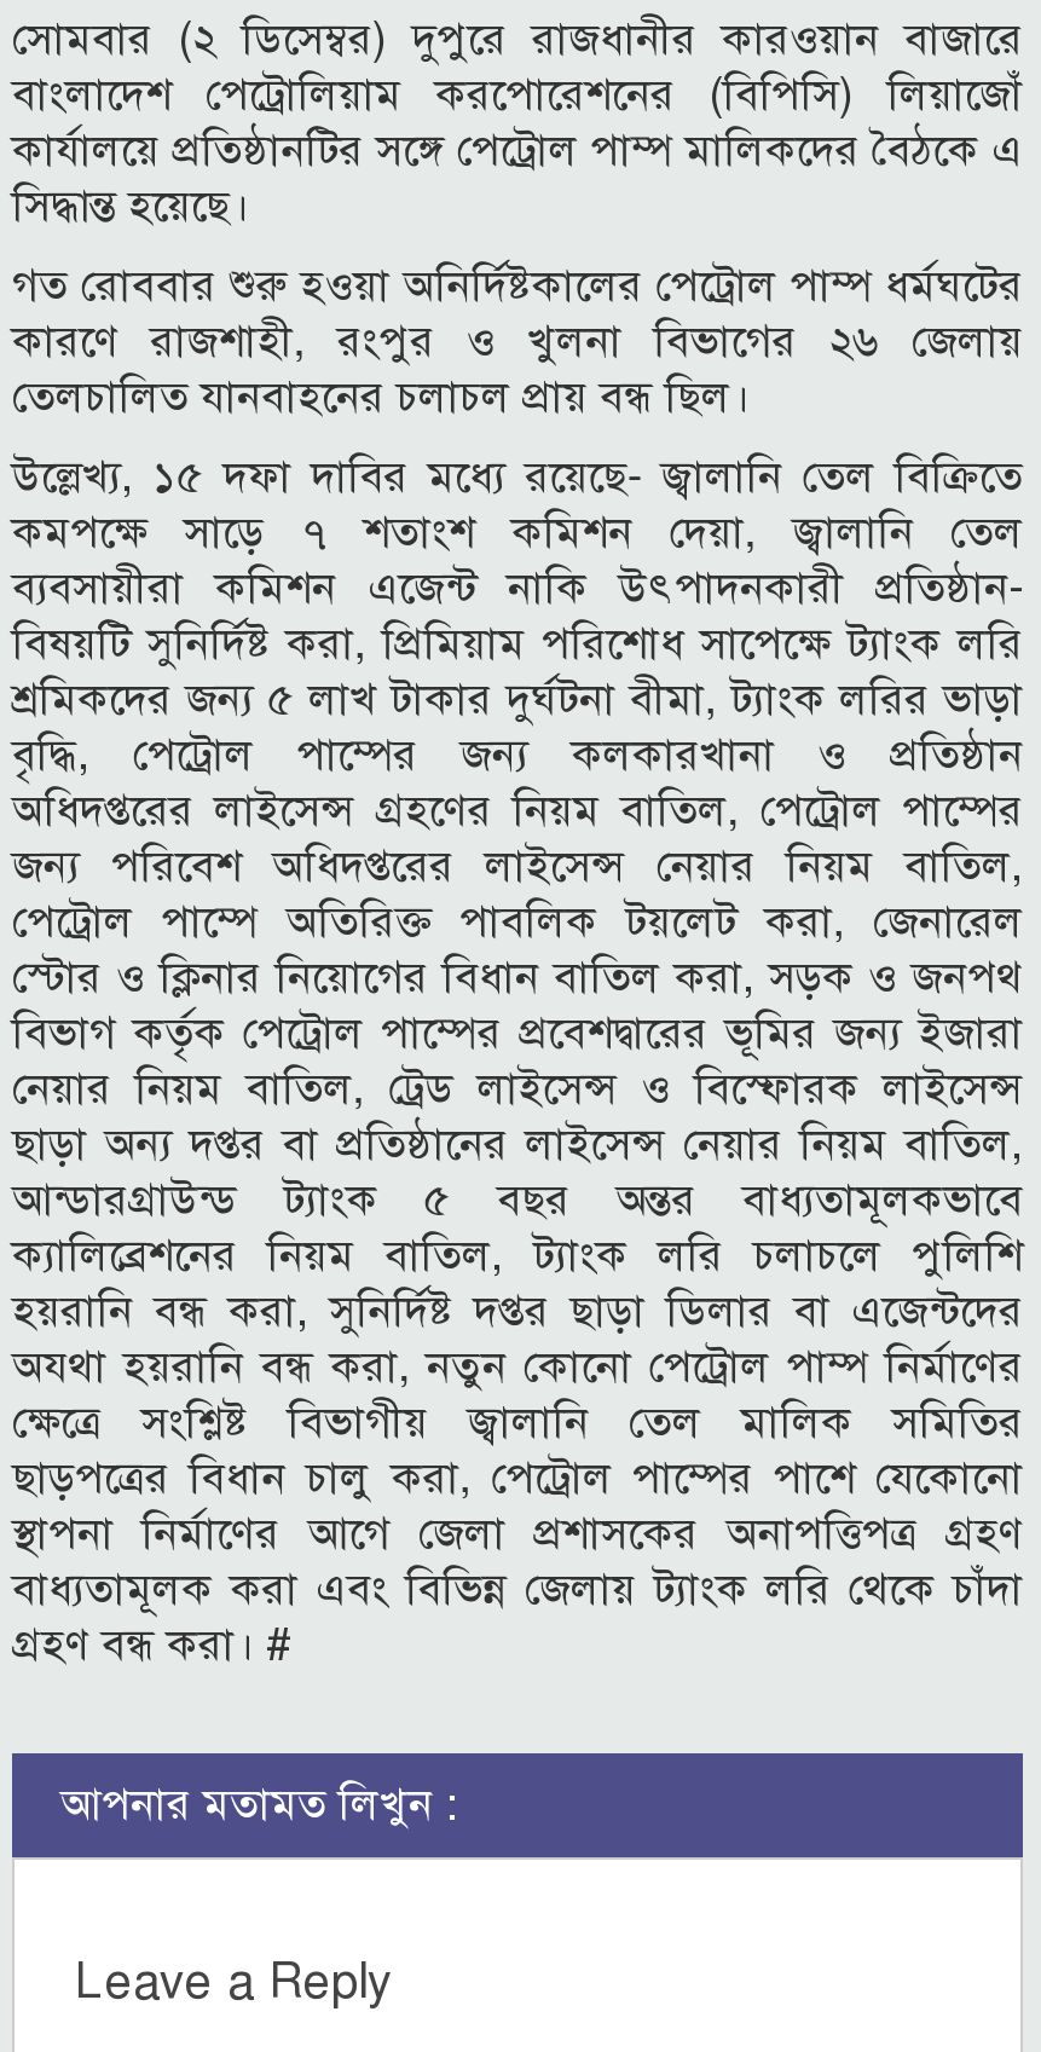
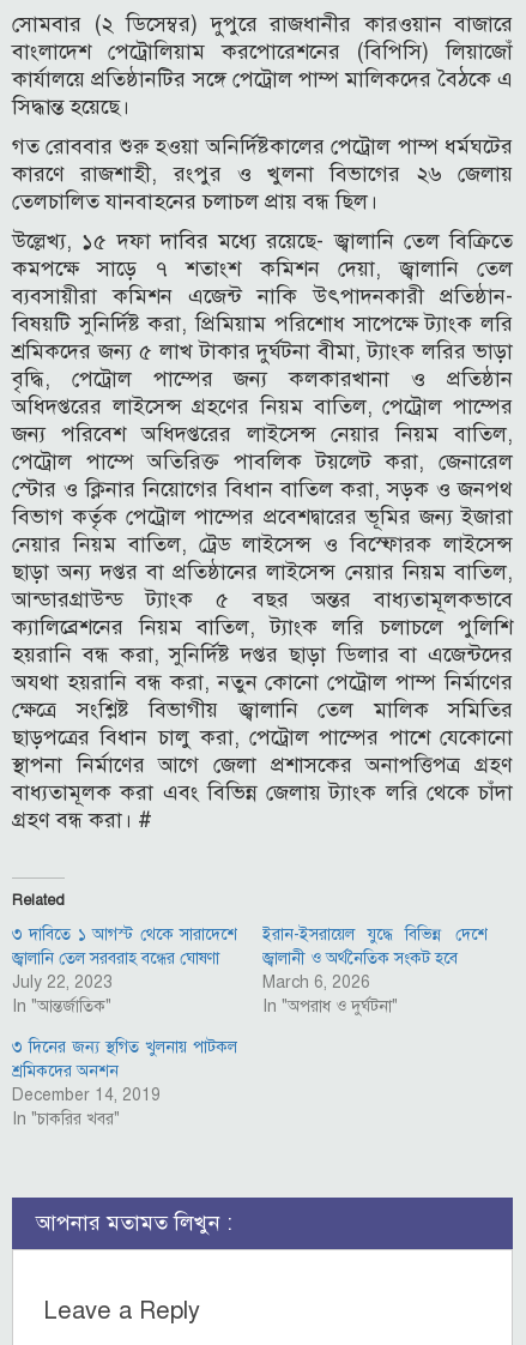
none -> [12,891,237,1016] Related | ৩ দাবিতে ১ আগস্ট থেকে সারাদেশে | জ্বালানি তেল সরবরাহ বন্ধের ঘোষণা | July 22, 2023 | In "আন্তর্জাতিক"
none -> [12,924,488,1129] ইরান-ইসরায়েল যুদ্ধে বিভিন্ন দেশে | জ্বালানী ও অর্থনৈতিক সংকট হবে | March 6, 2026 | In "অপরাধ ও দুর্ঘটনা" | ৩ দিনের জন্য স্থগিত খুলনায় পাটকল | শ্রমিকদের অনশন | December 14, 2019 | In "চাকরির খবর"

